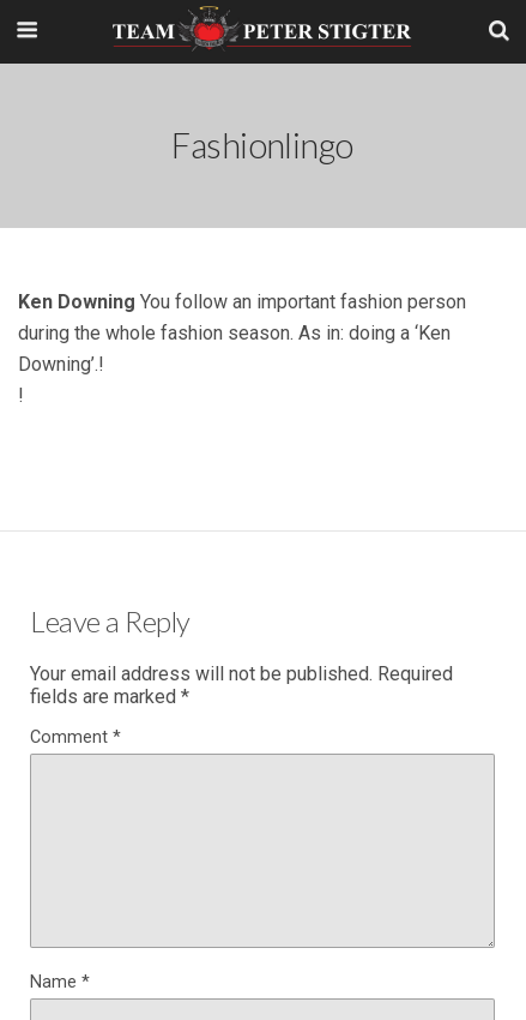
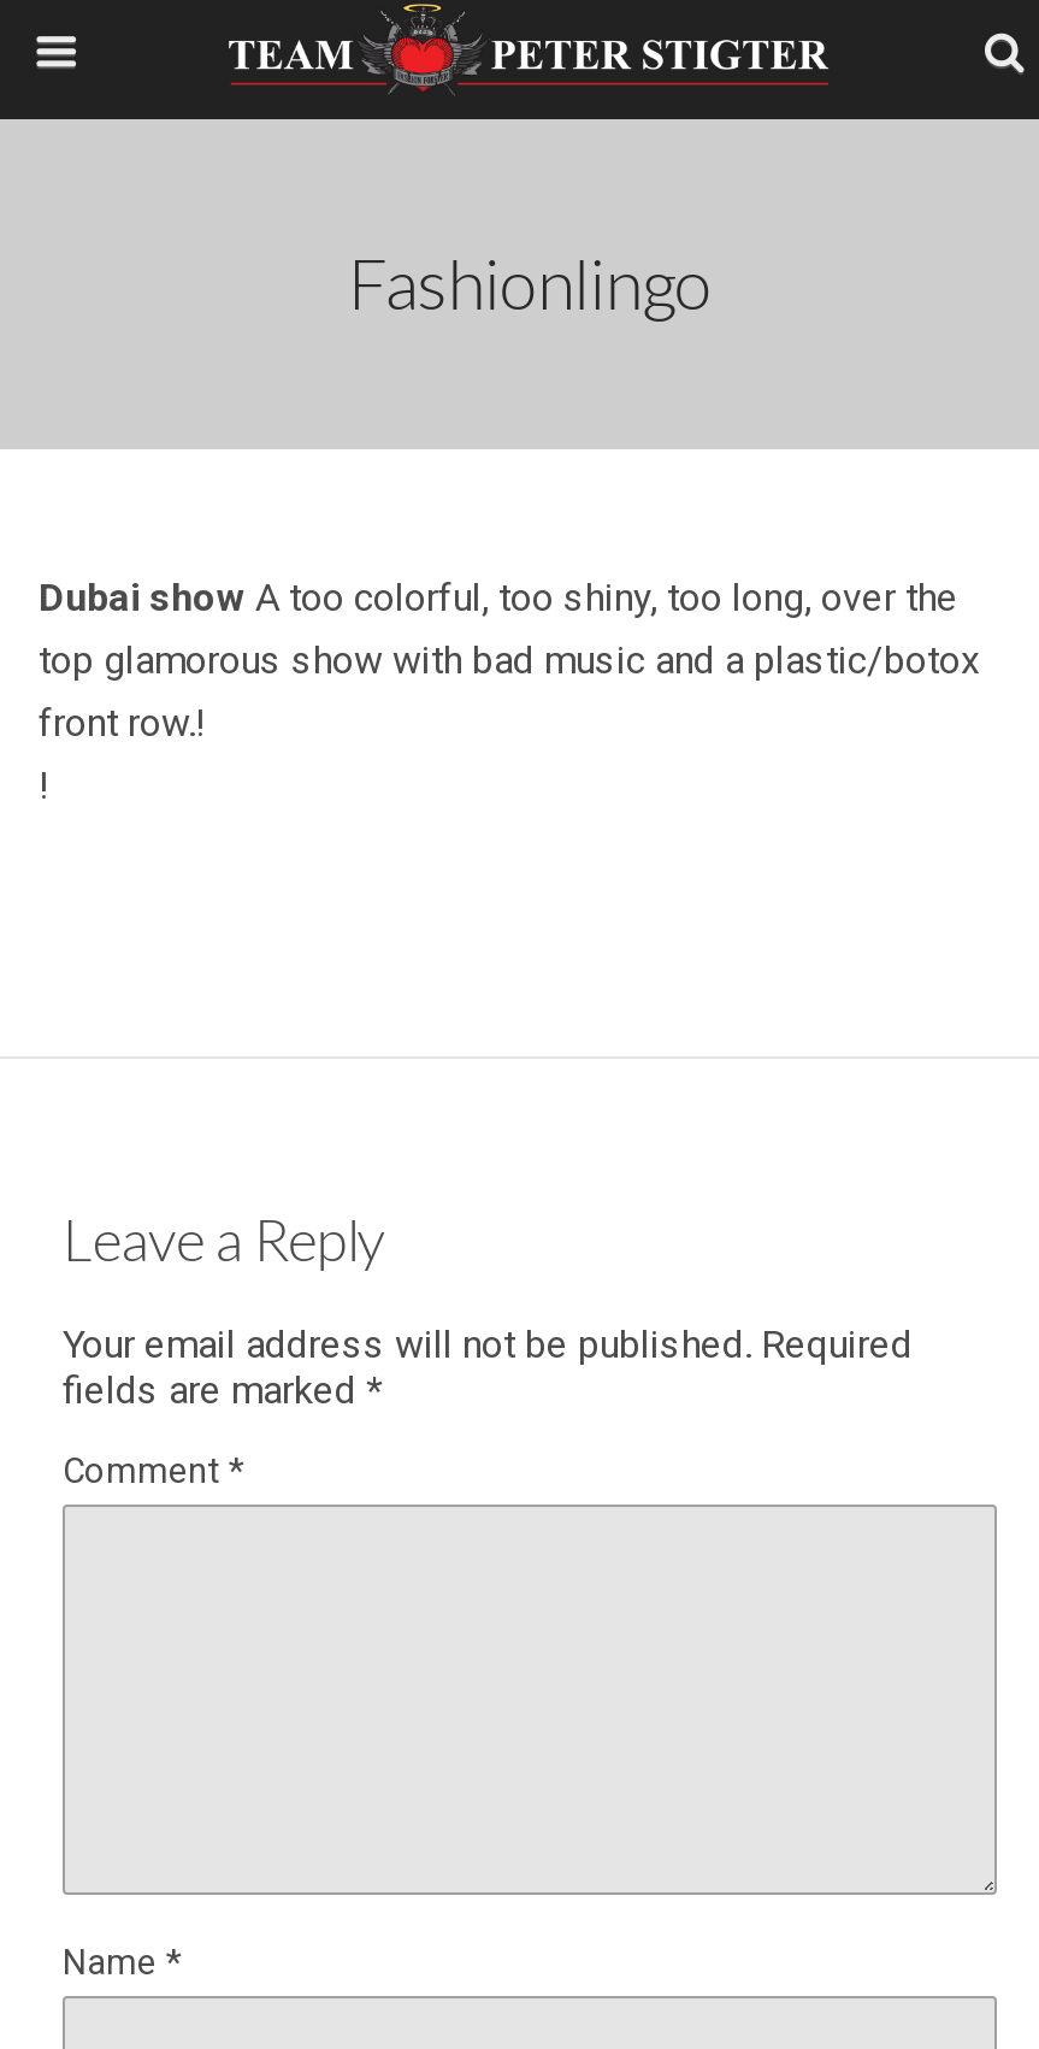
[18,290,466,376] Ken Downing You follow an important fashion person | during the whole fashion season. As in: doing a ‘Ken | Downing’.! -> [39,575,980,746] Dubai show A too colorful, too shiny, too long, over the | top glamorous show with bad music and a plastic/botox | front row.!

